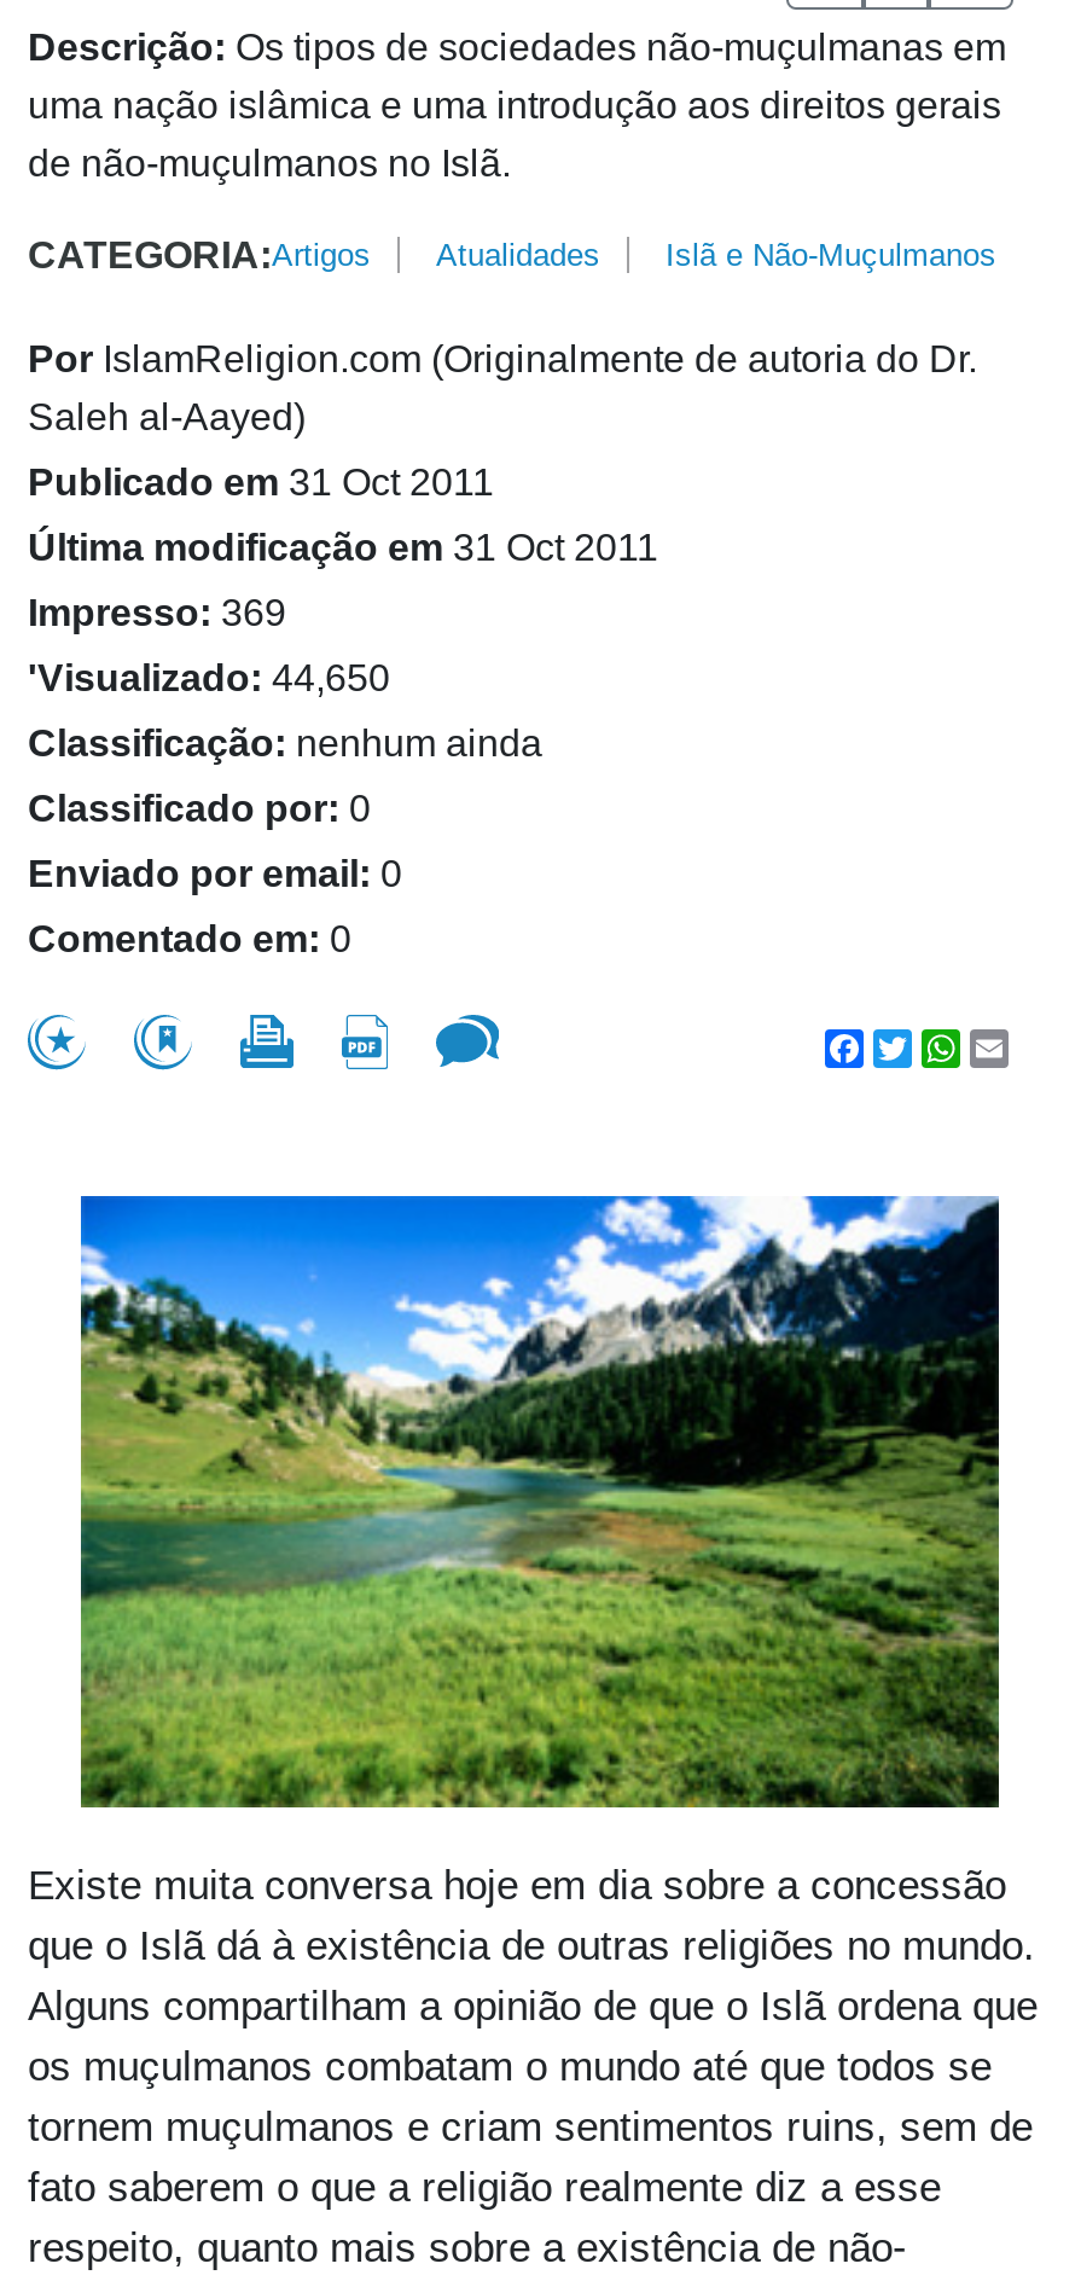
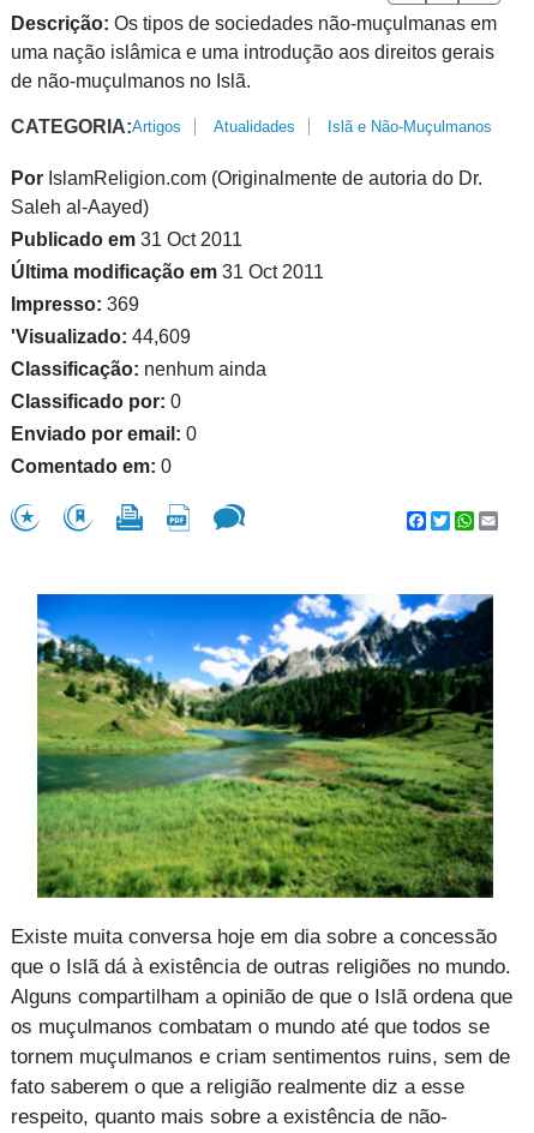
[28,658,390,699] 'Visualizado: 44,650 -> [11,327,191,347] 'Visualizado: 44,609

